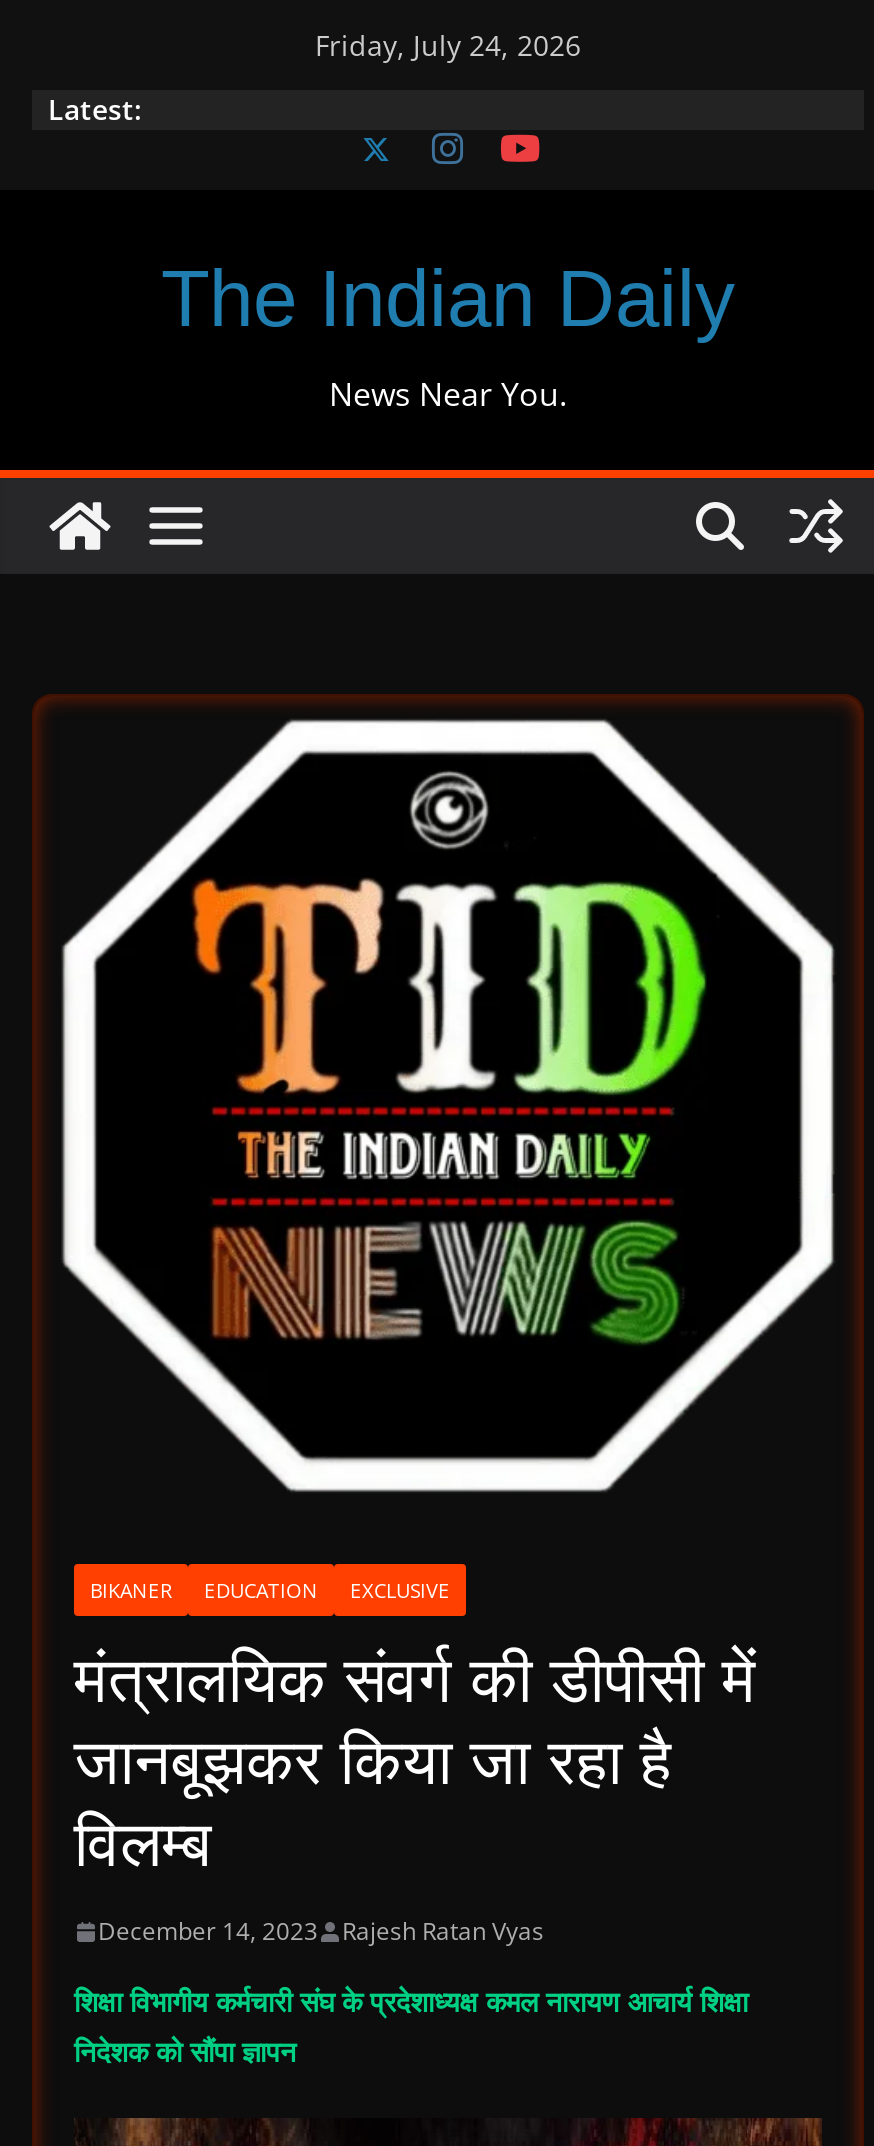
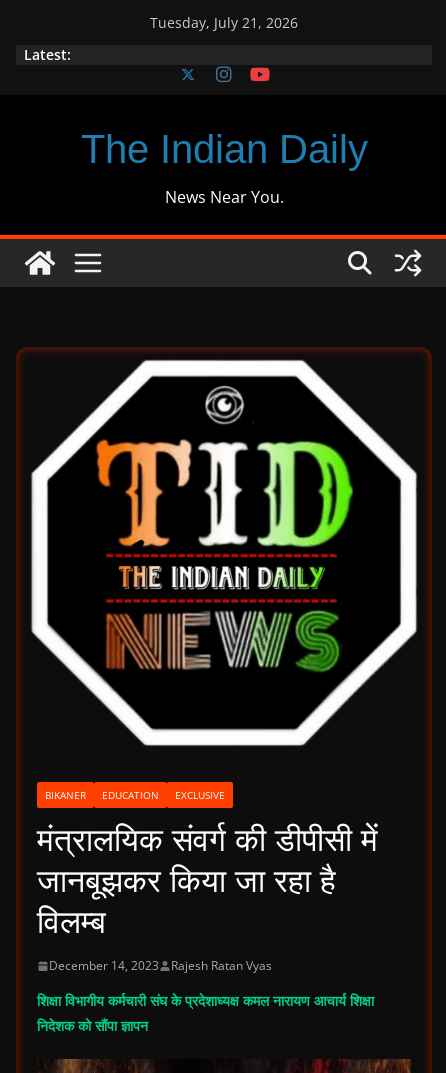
[315,26,581,64] Friday, July 24, 2026 -> [150,13,298,32] Tuesday, July 21, 2026

